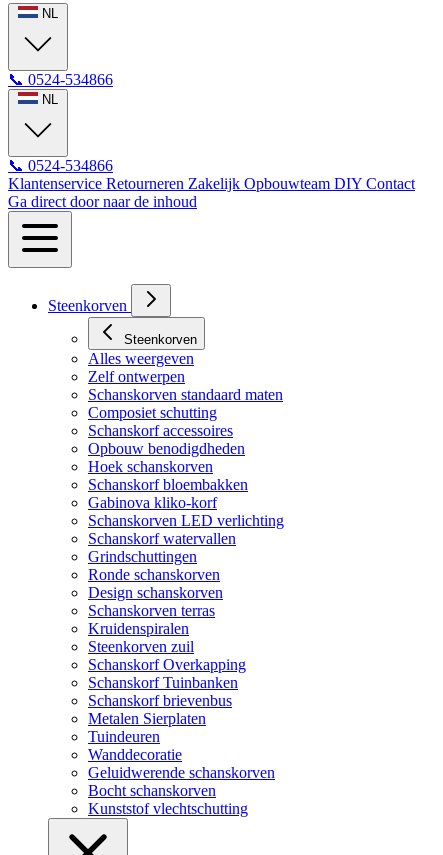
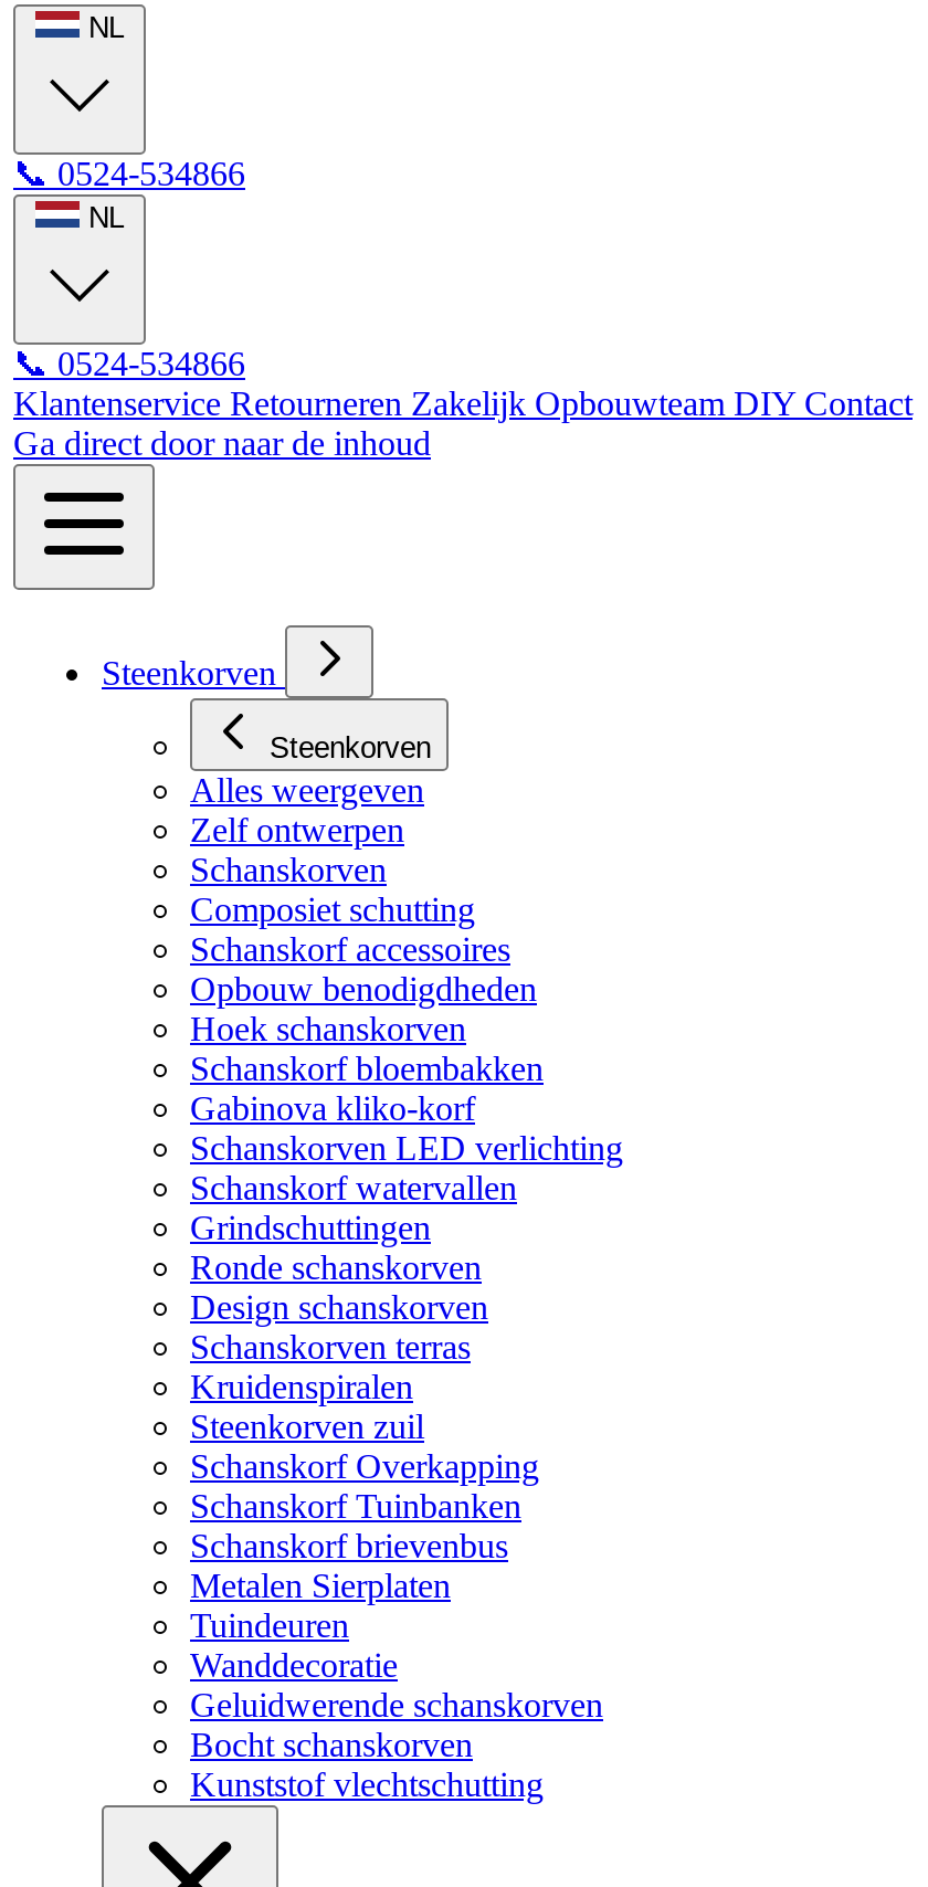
[88,386,283,403] Schanskorven standaard maten -> [190,851,387,888] Schanskorven

